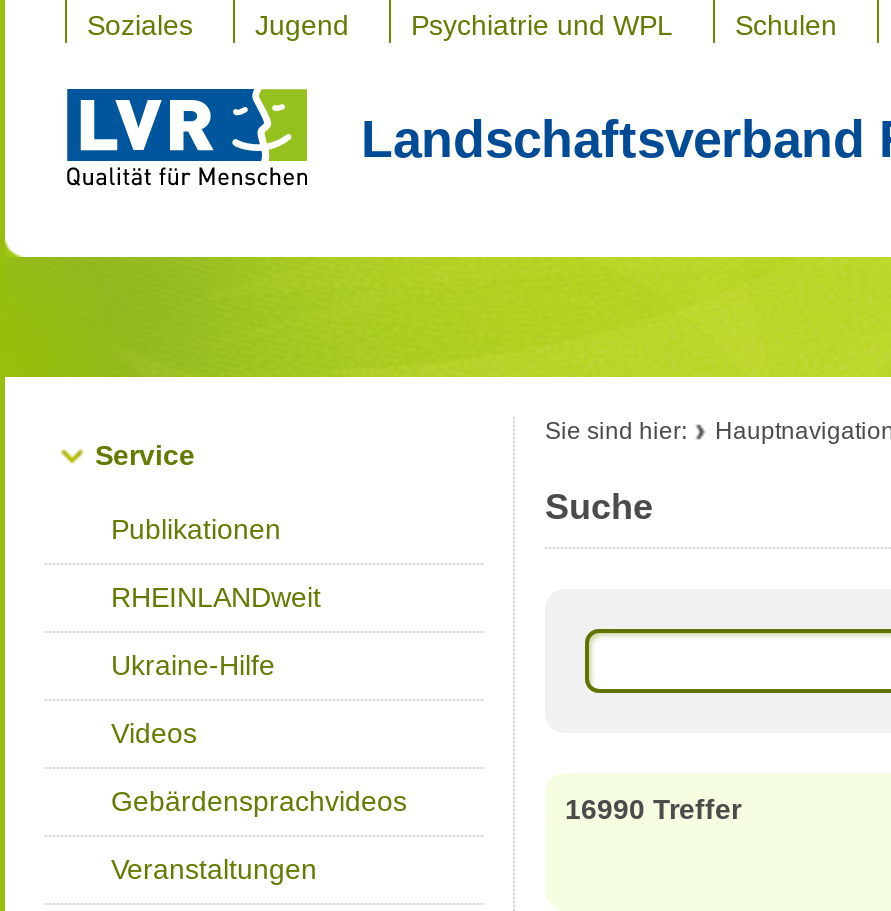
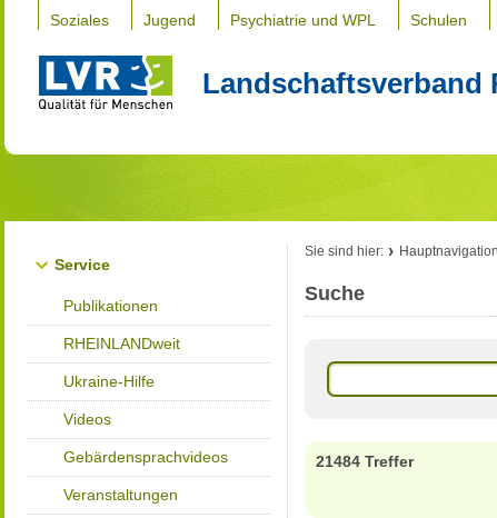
[565,793,741,825] 16990 Treffer -> [316,452,414,470] 21484 Treffer

